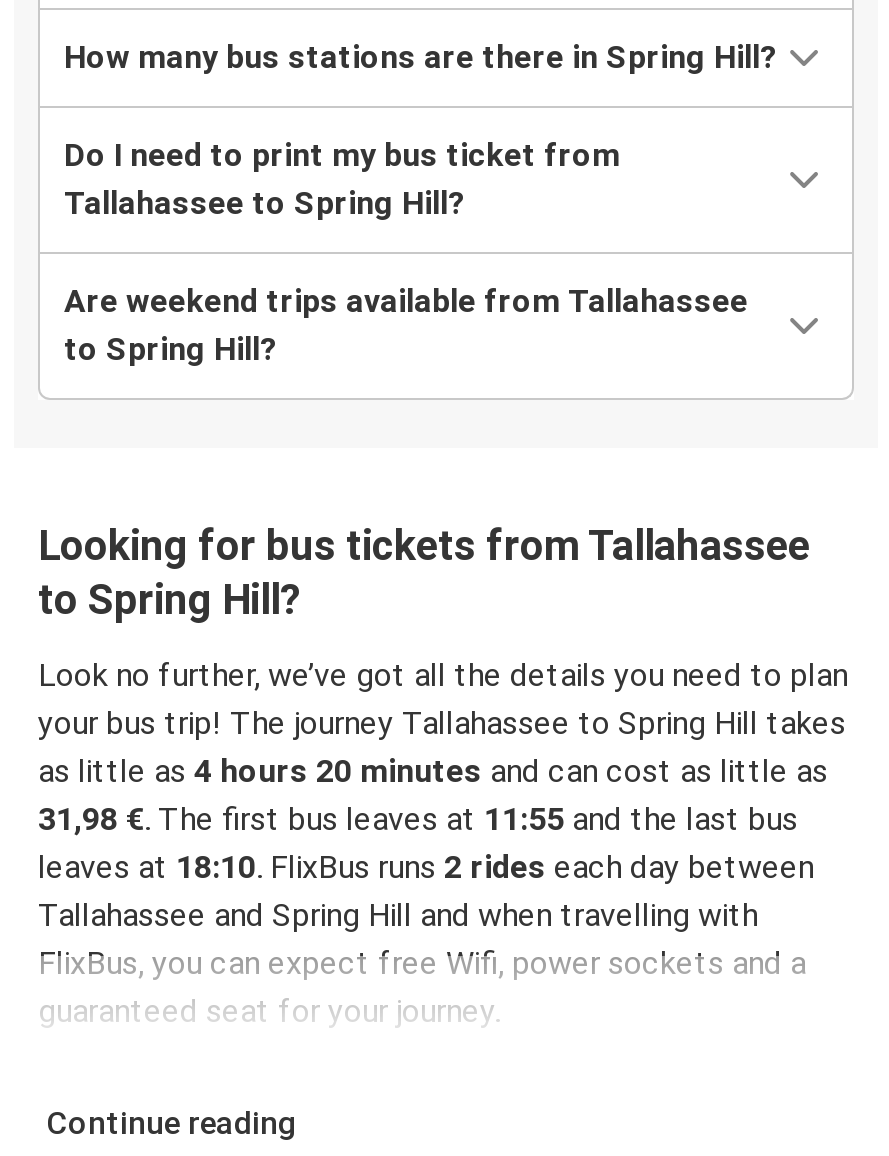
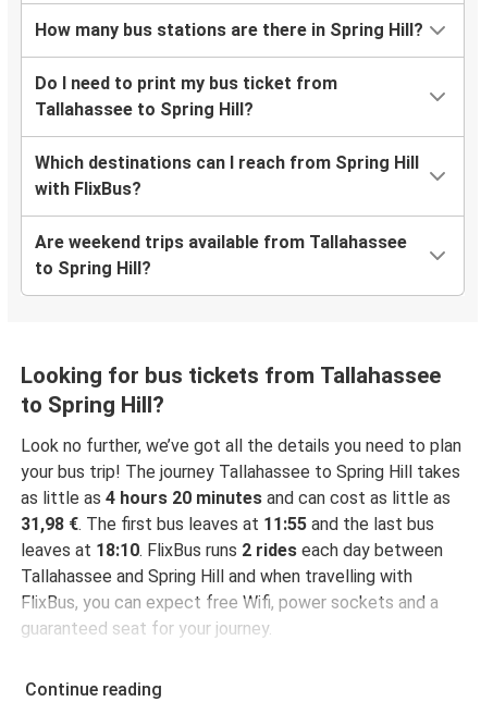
none -> [35,153,419,200] Which destinations can I reach from Spring Hill | with FlixBus?

